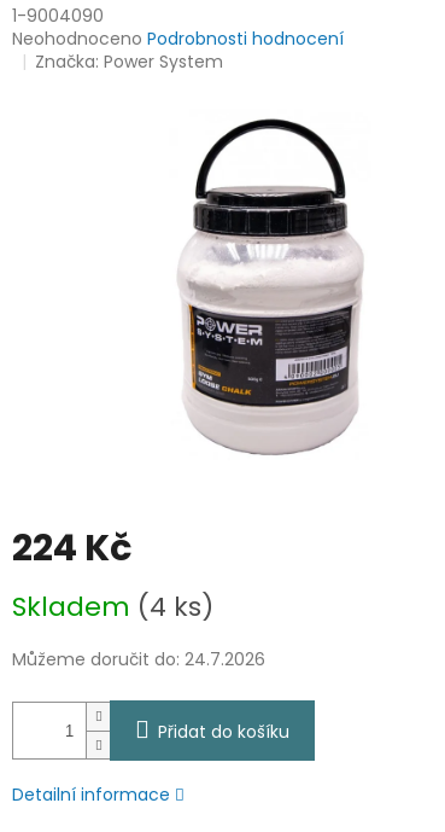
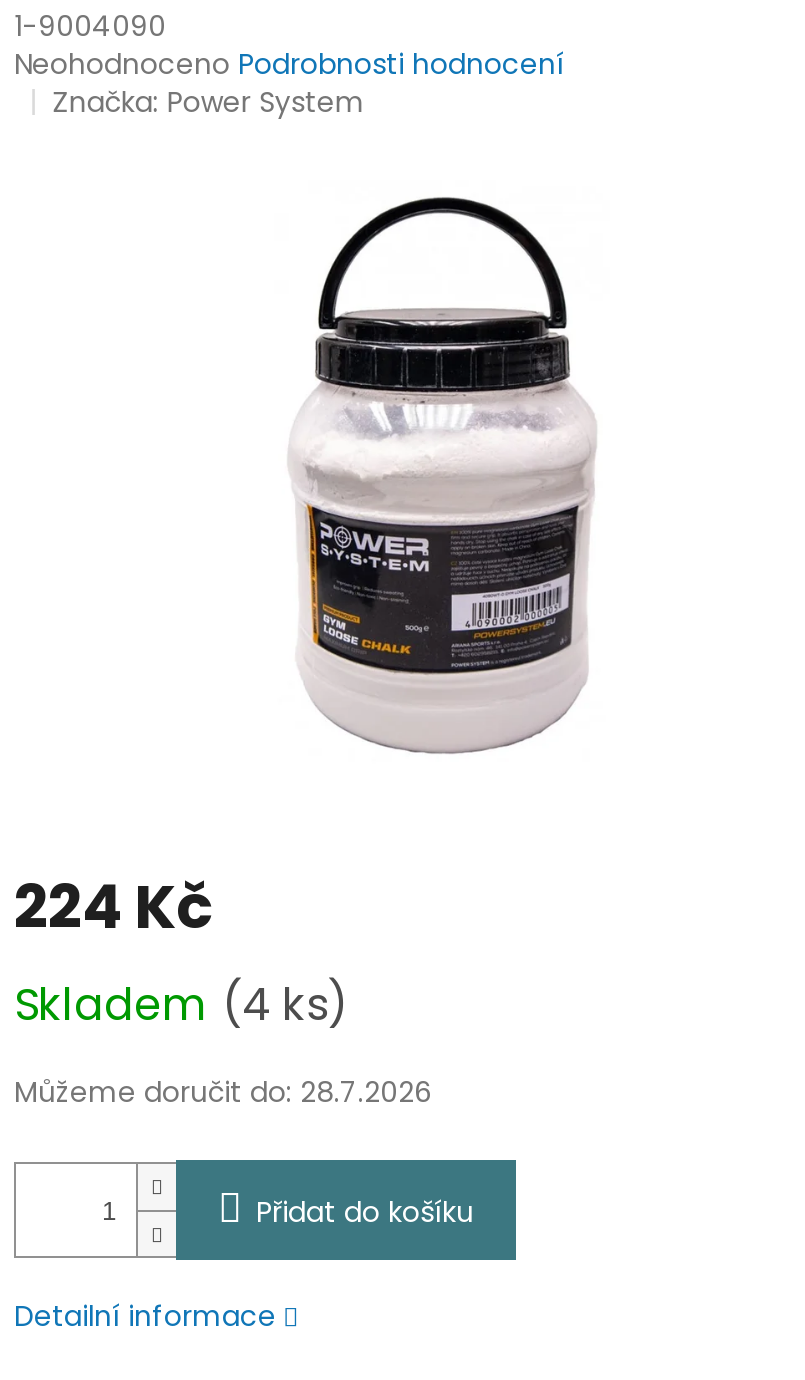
[12,648,265,672] Můžeme doručit do: 24.7.2026 -> [14,1073,432,1113] Můžeme doručit do: 28.7.2026

